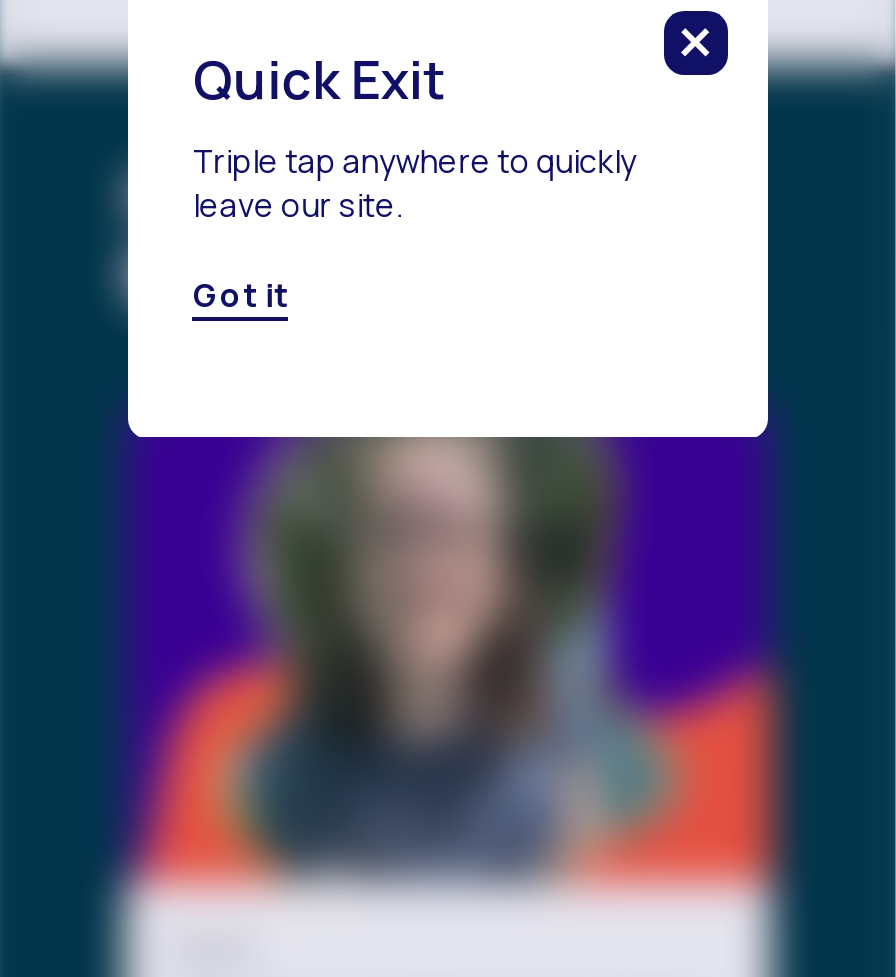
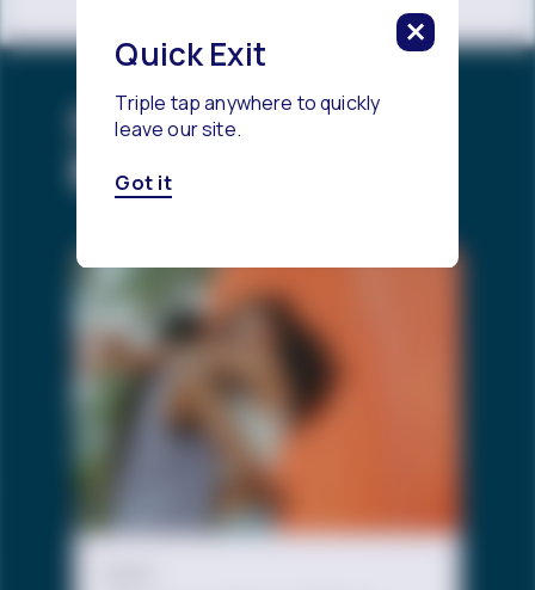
[108,409,788,897] [image] -> [63,247,472,543] [image]

